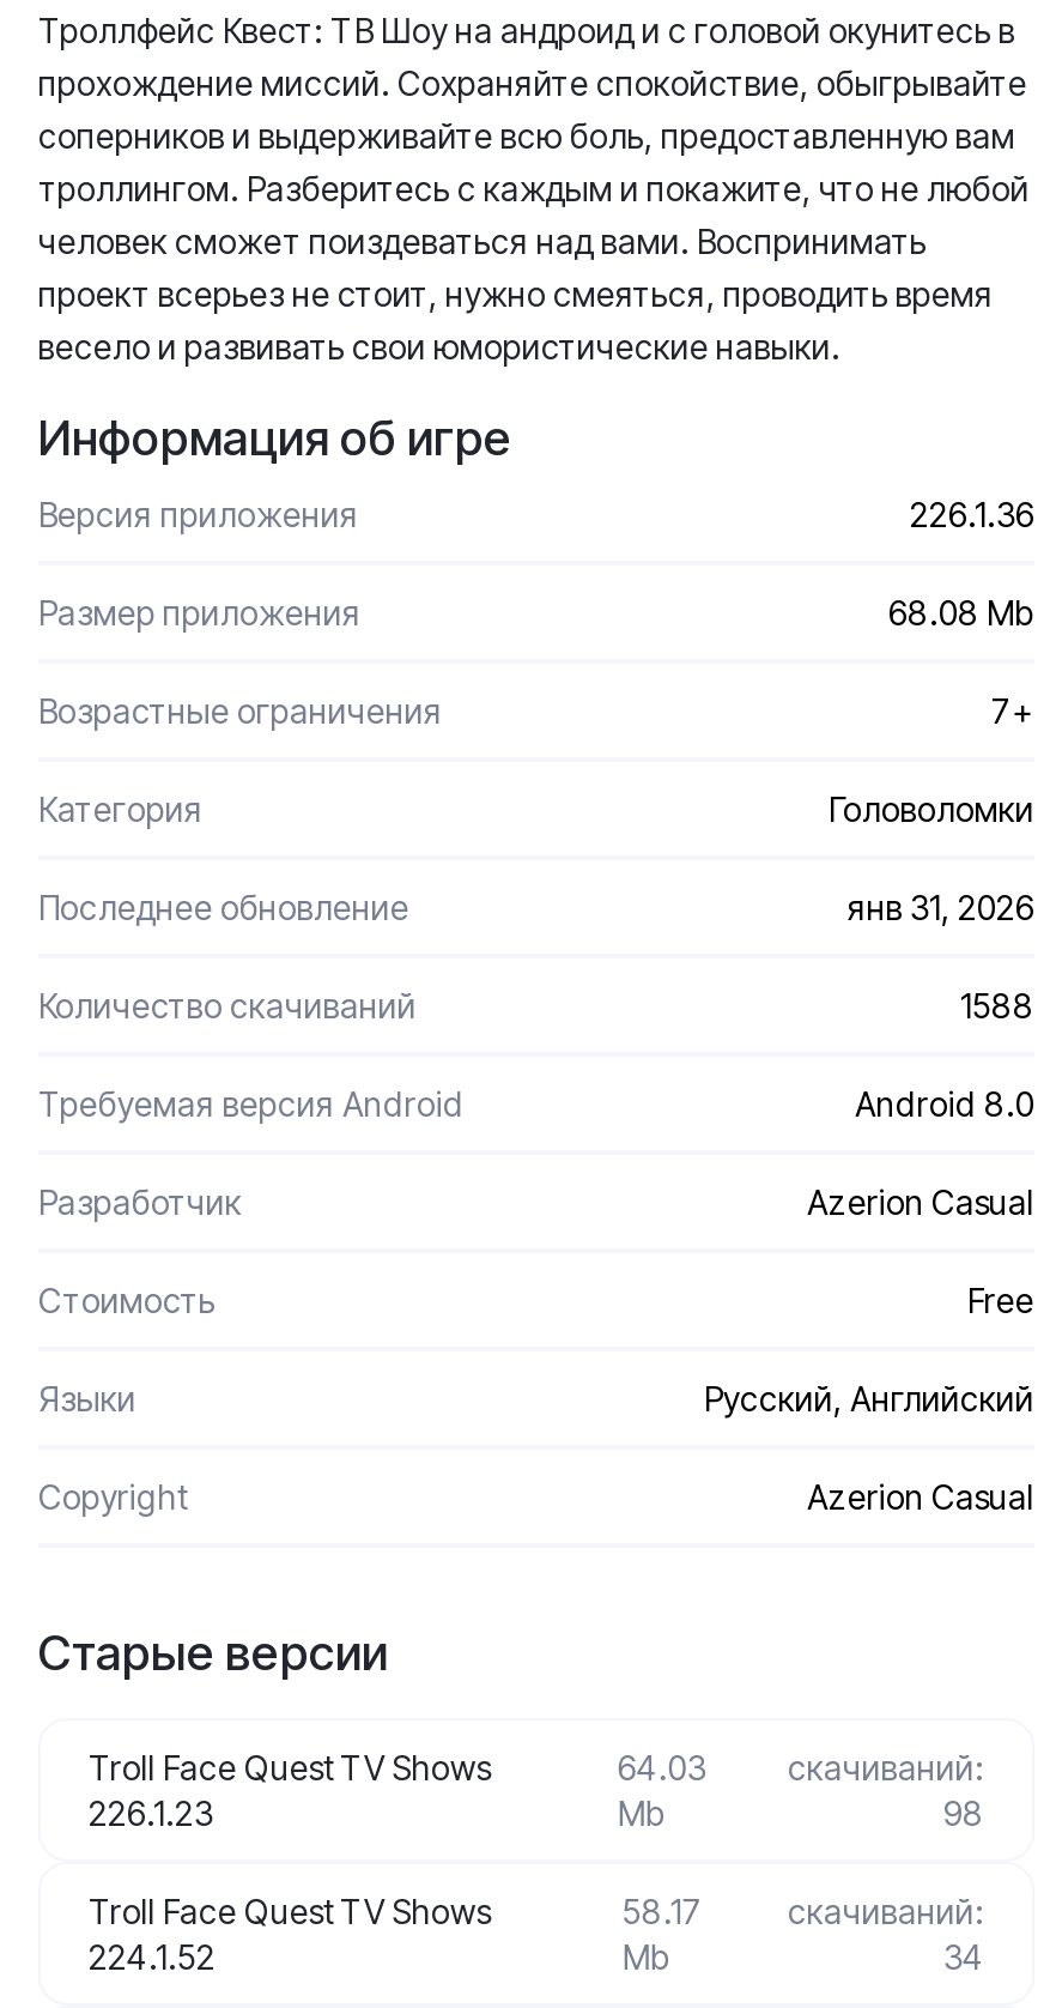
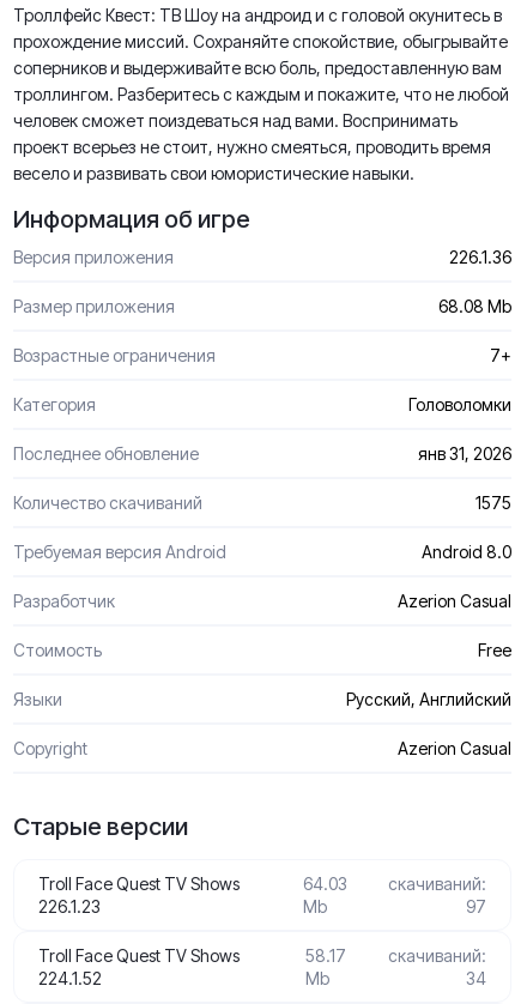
[960,985,1034,1026] 1588 -> [475,492,511,513] 1575
[943,1792,984,1833] 98 -> [466,896,486,917] 97

